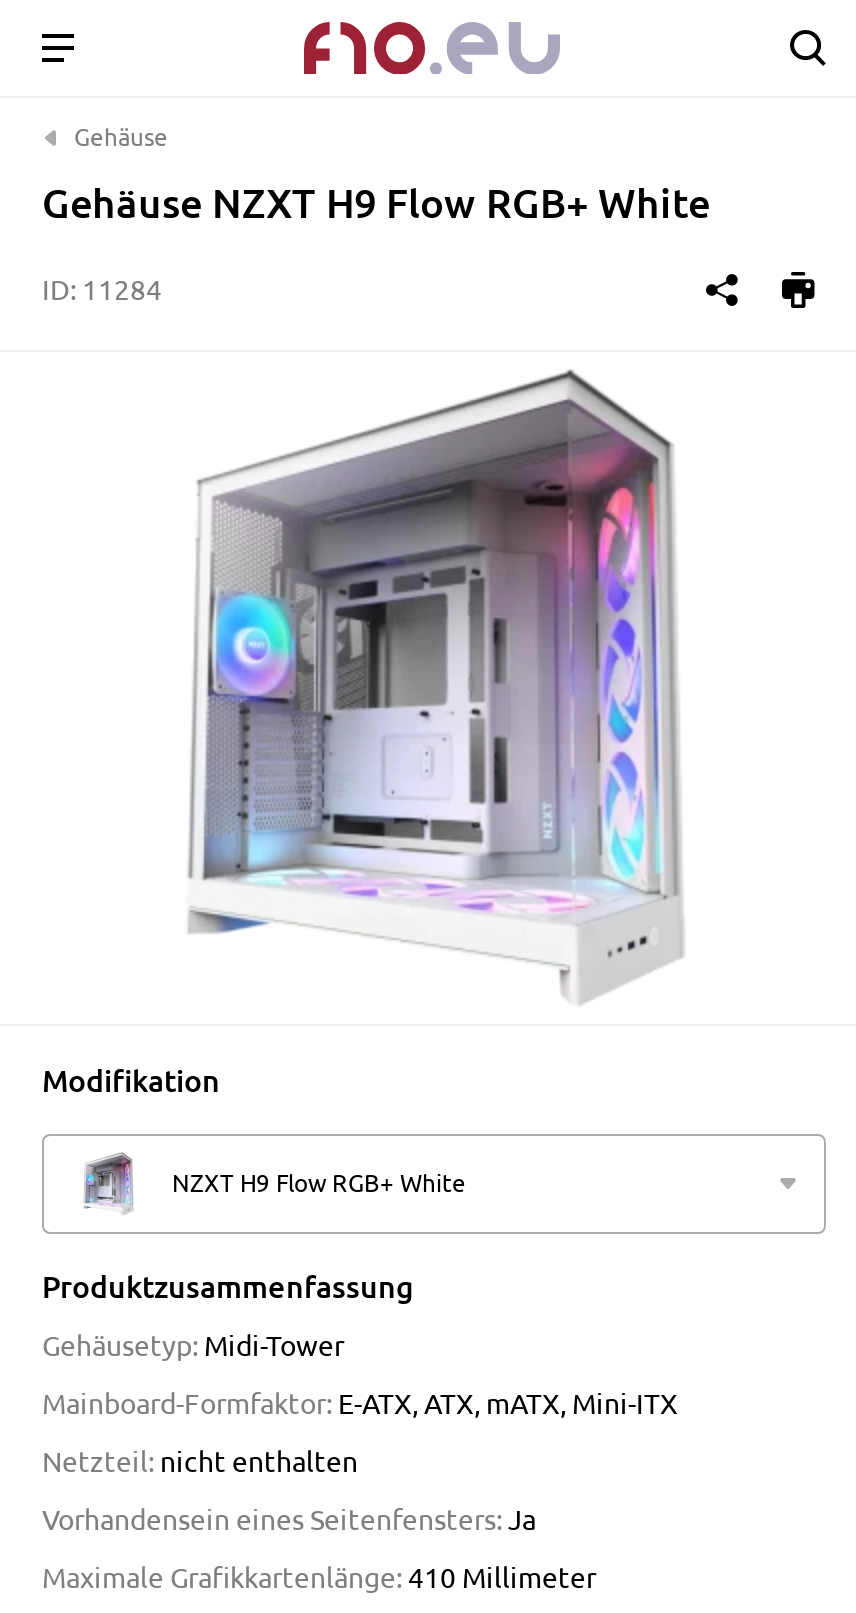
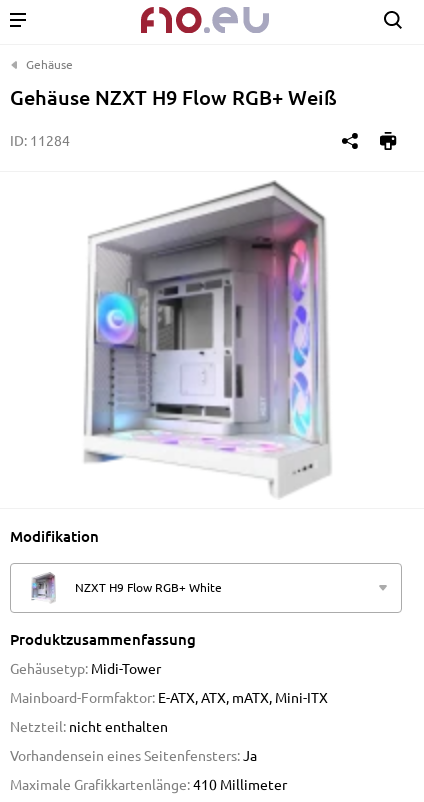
[42,180,710,226] Gehäuse NZXT H9 Flow RGB+ White -> [10,86,337,109] Gehäuse NZXT H9 Flow RGB+ Weiß

